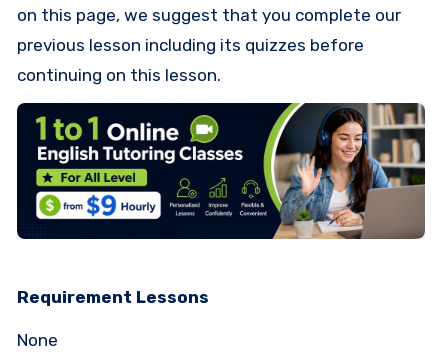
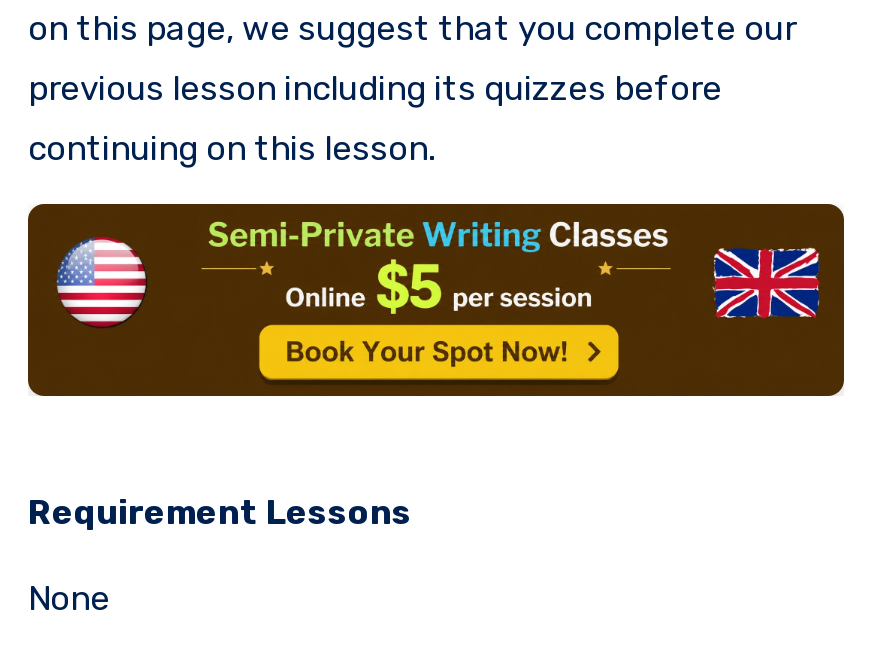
[17,102,425,240] [image] -> [28,201,844,397] [image]

